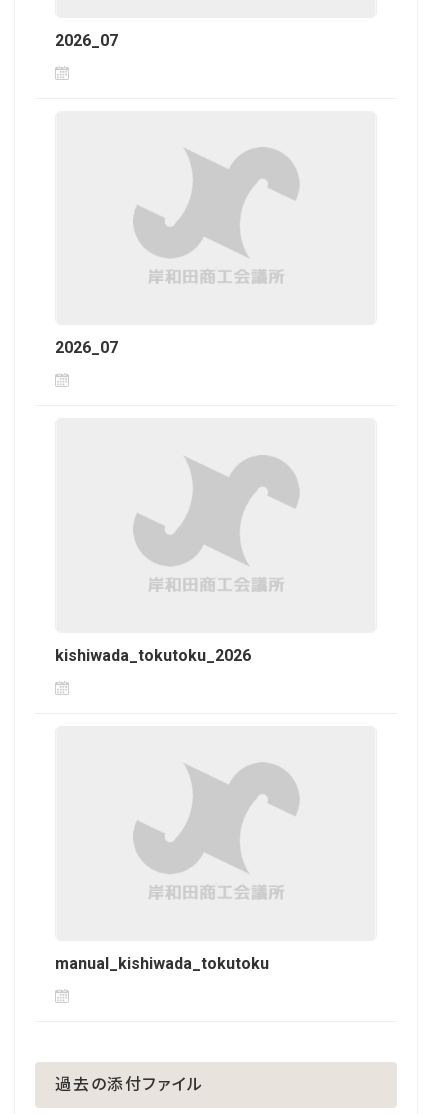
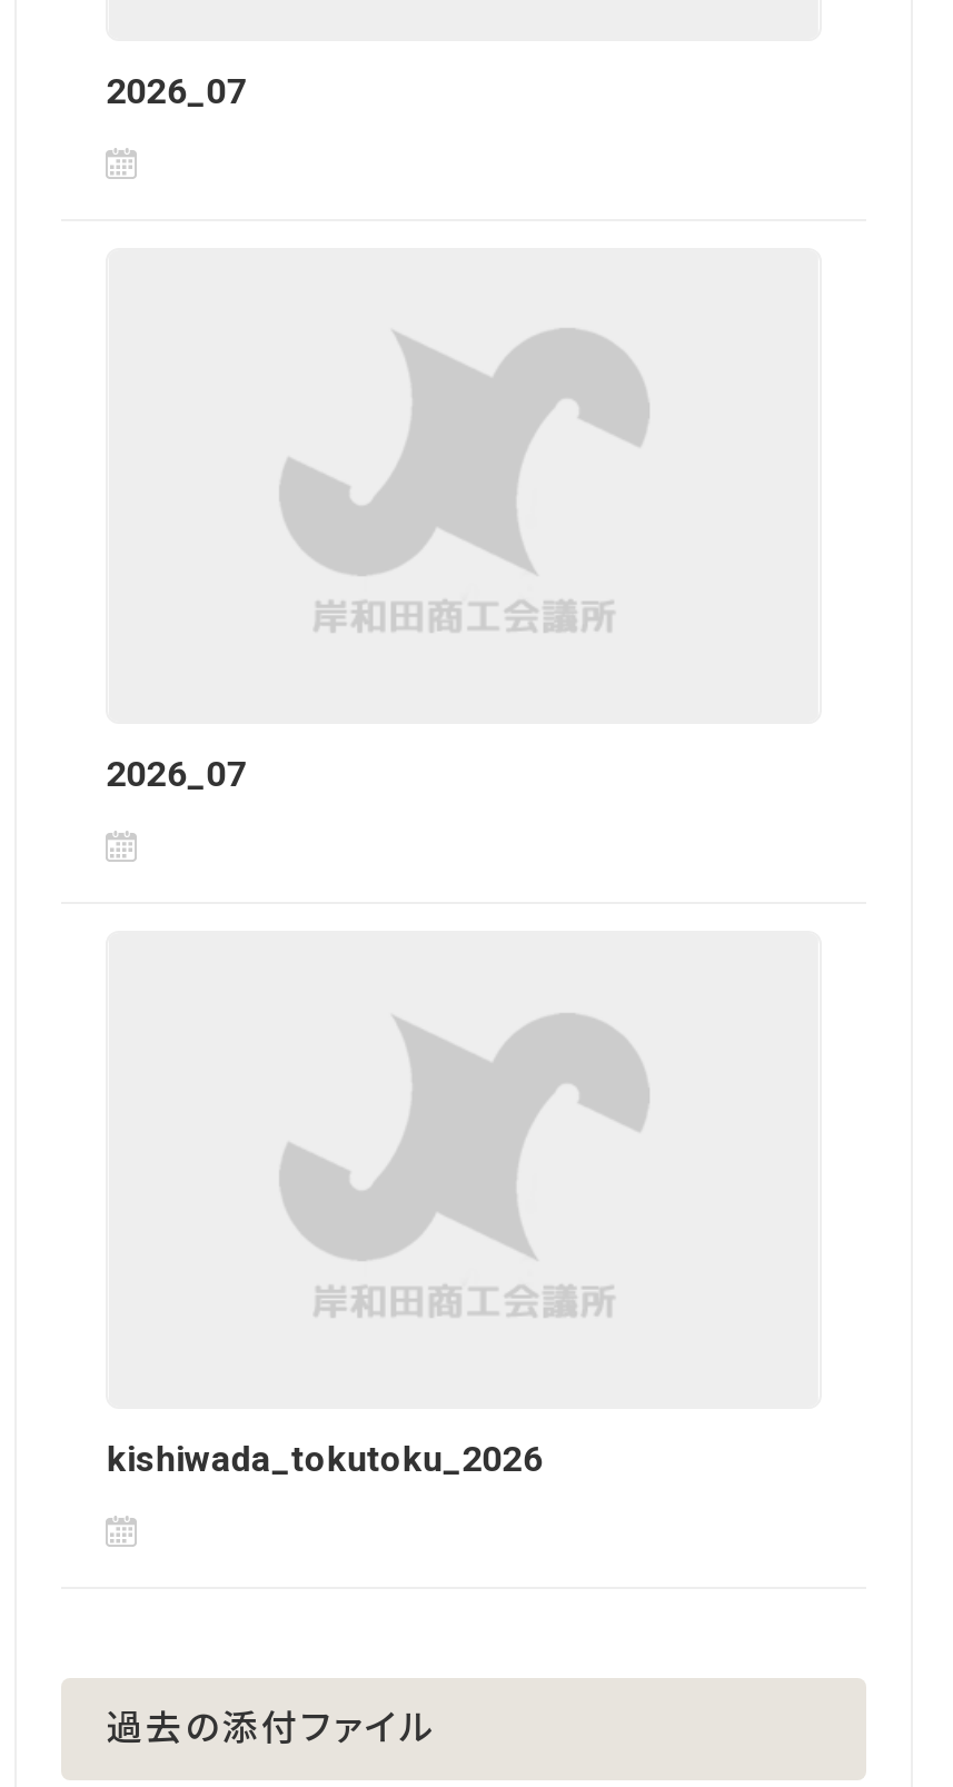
[55,954,269,973] manual_kishiwada_tokutoku -> none

